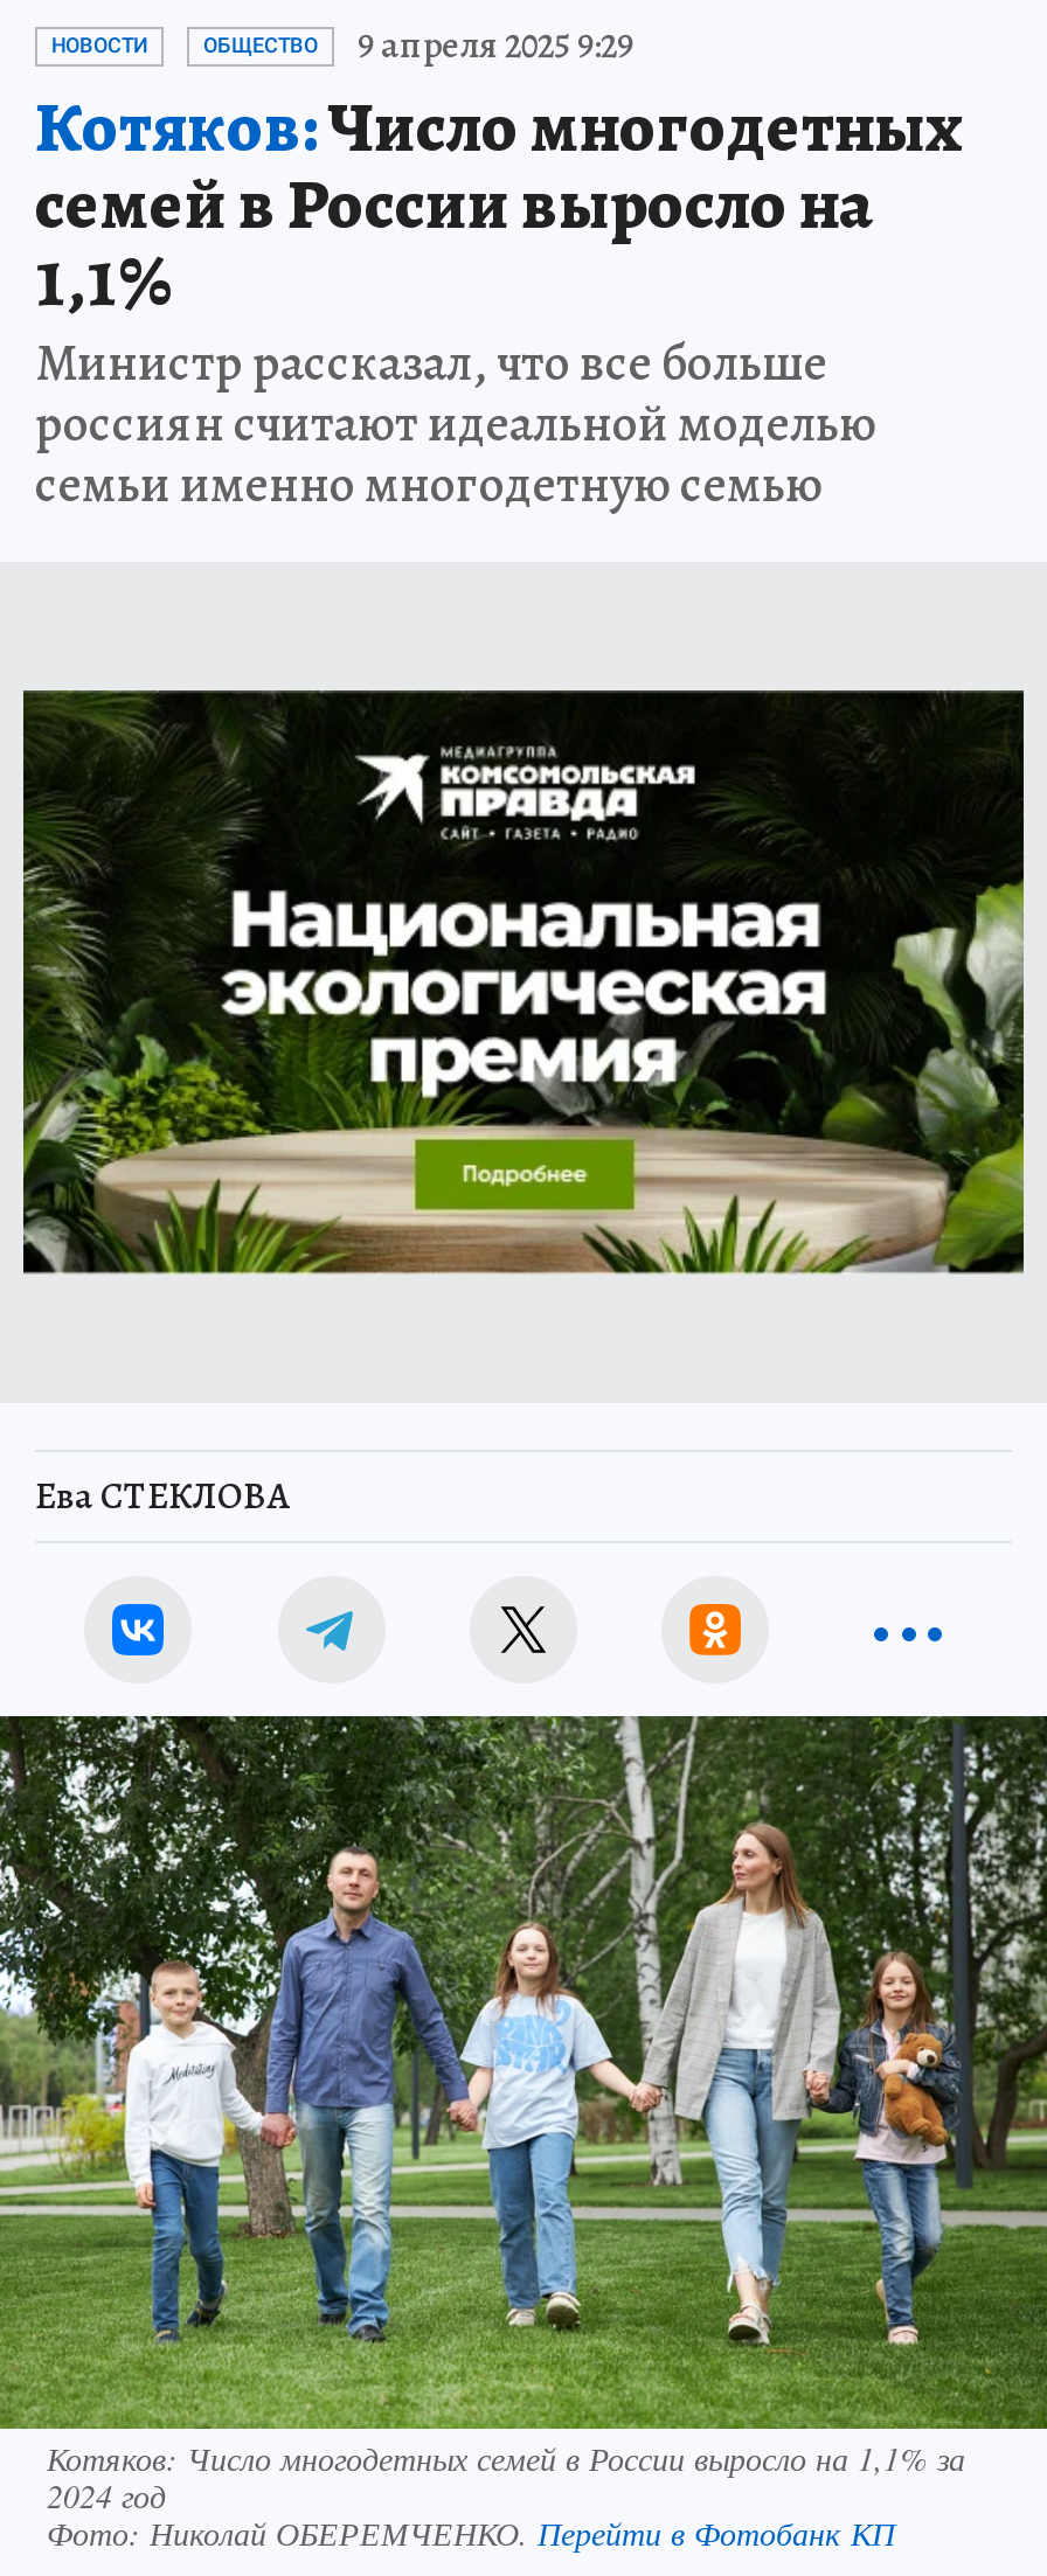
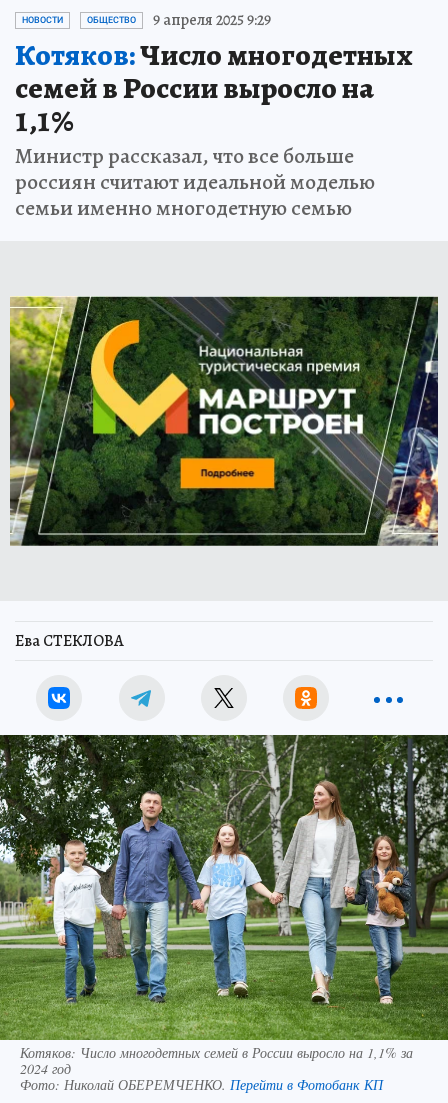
[21,688,1026,1275] [image] -> [9,296,439,547] [image]

